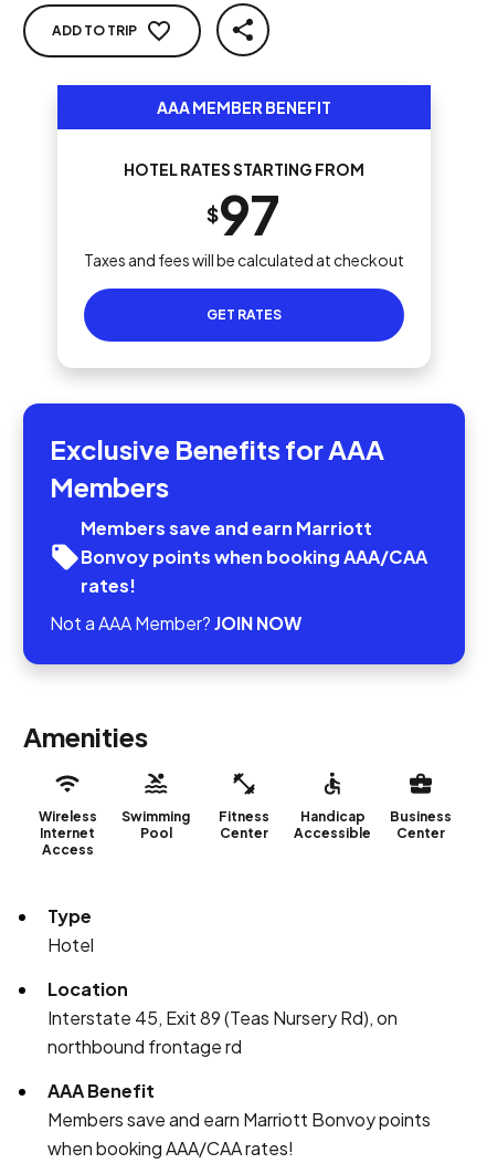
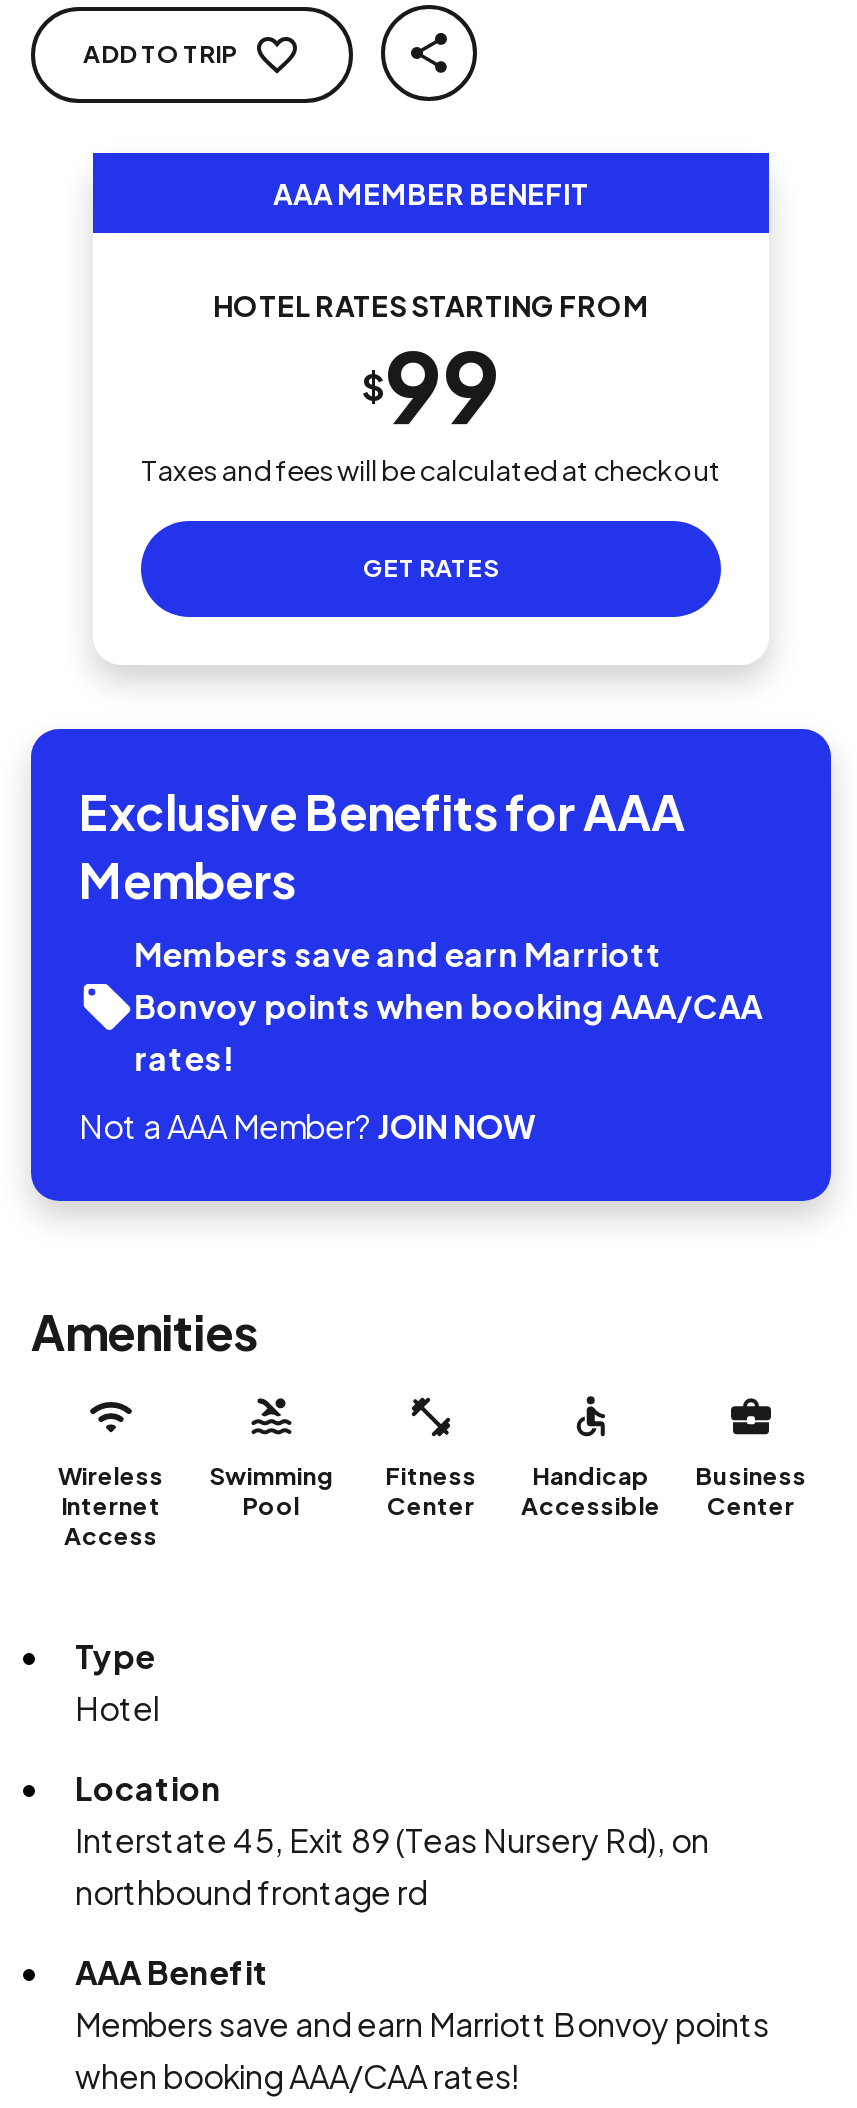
[207,180,281,248] $97 -> [362,325,500,447] $99

